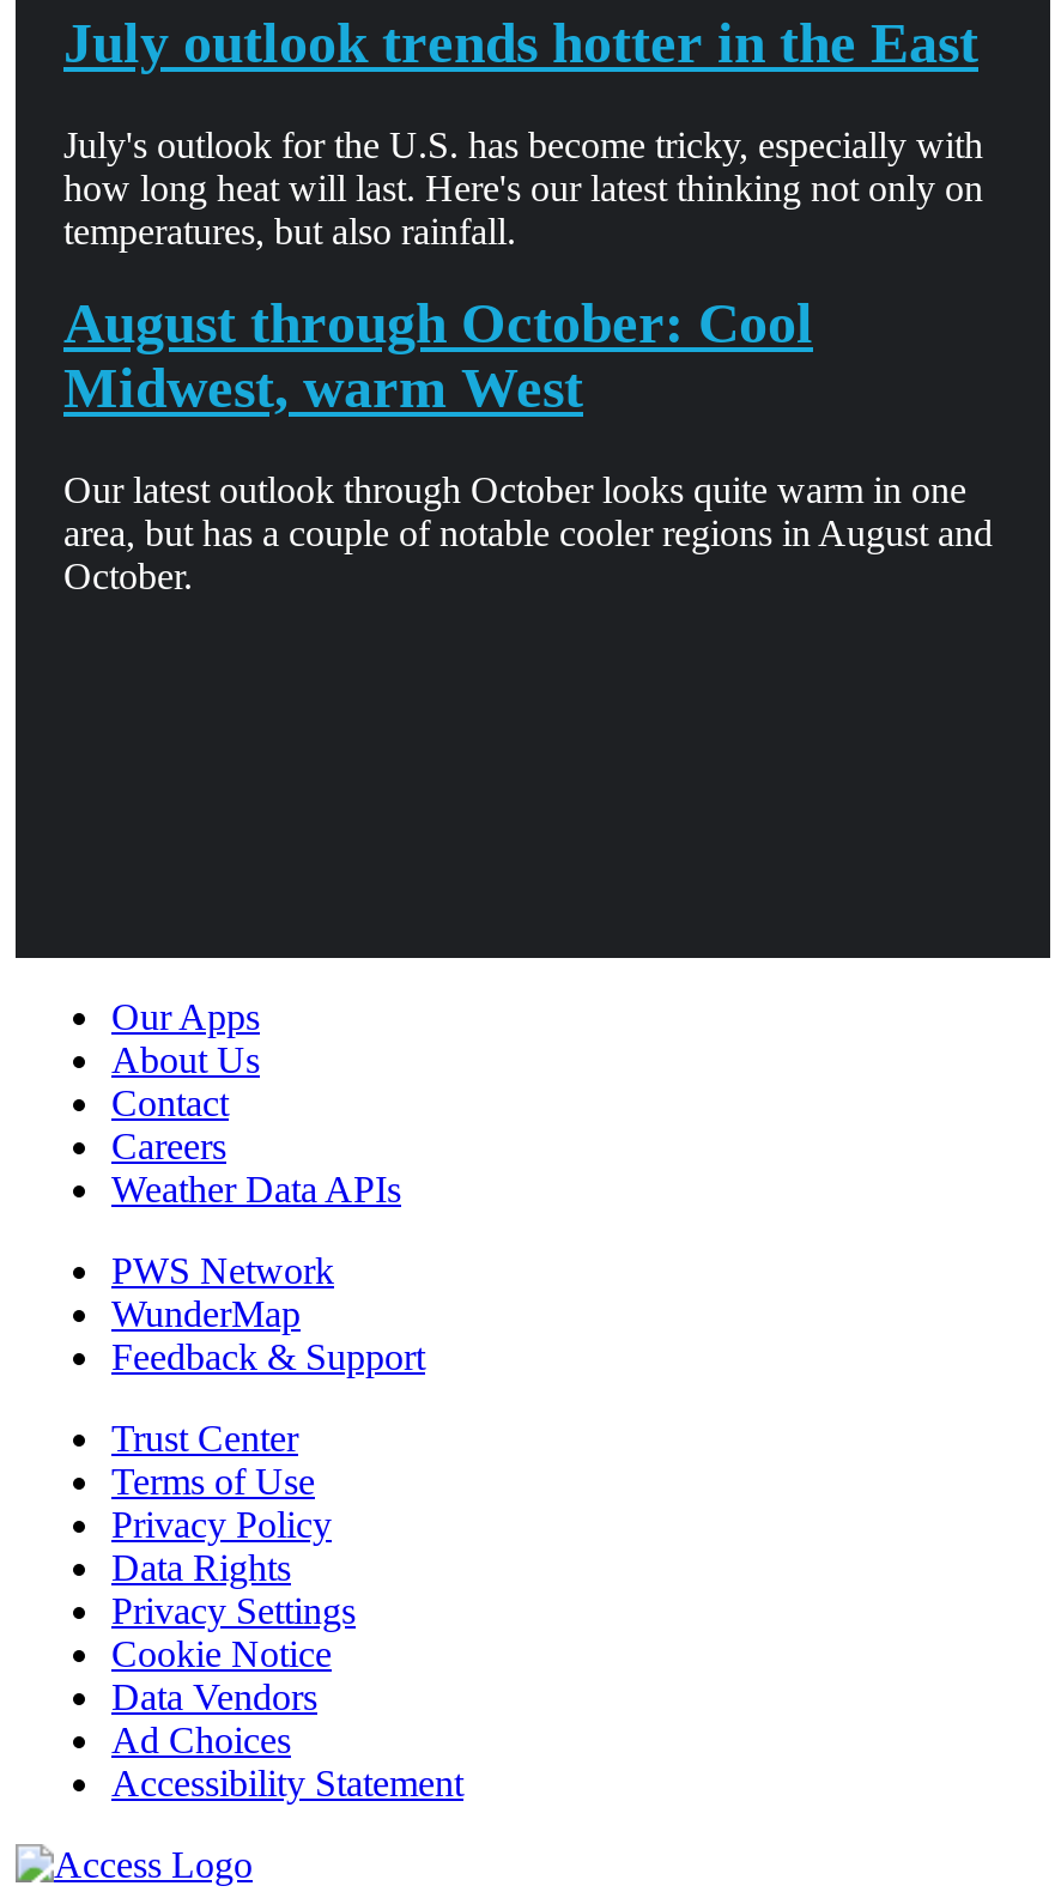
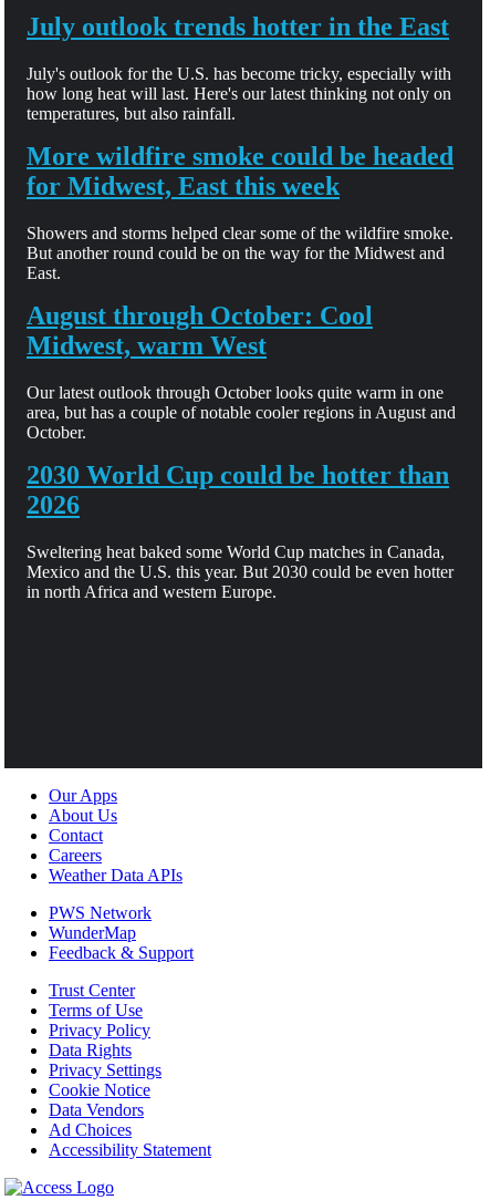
none -> [27,142,453,283] More wildfire smoke could be headed | for Midwest, East this week | Showers and storms helped clear some of the wildfire smoke. | But another round could be on the way for the Midwest and | East.
none -> [27,461,453,601] 2030 World Cup could be hotter than | 2026 | Sweltering heat baked some World Cup matches in Canada, | Mexico and the U.S. this year. But 2030 could be even hotter | in north Africa and western Europe.

